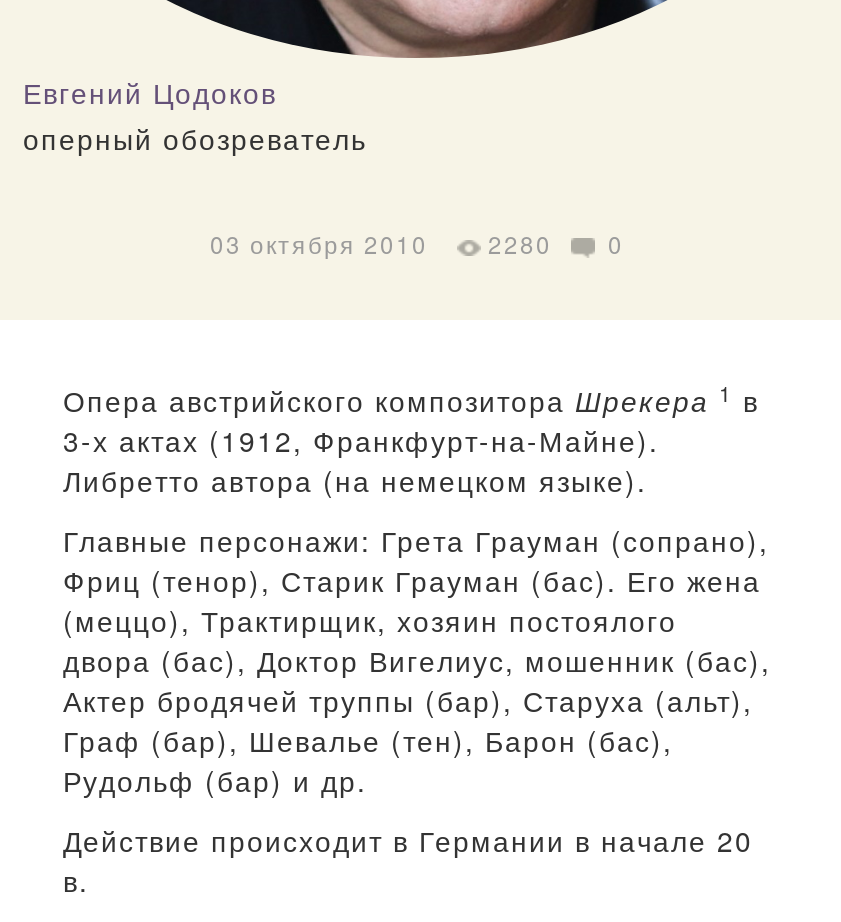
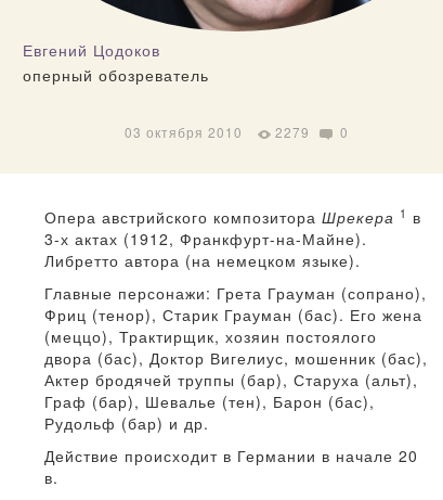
[210,227,624,261] 03 октября 2010 2280 0 -> [124,123,348,141] 03 октября 2010 2279 0

